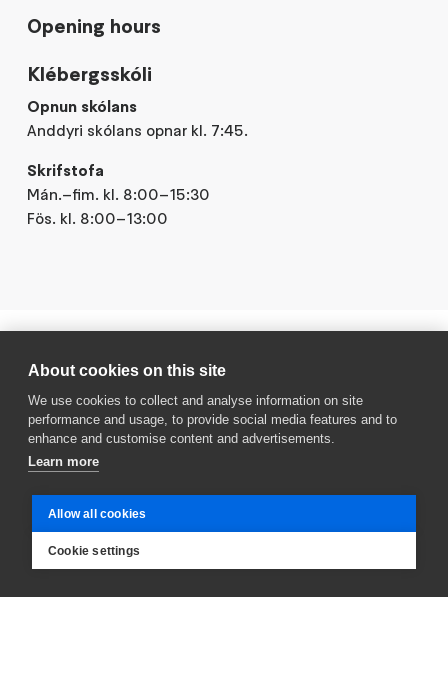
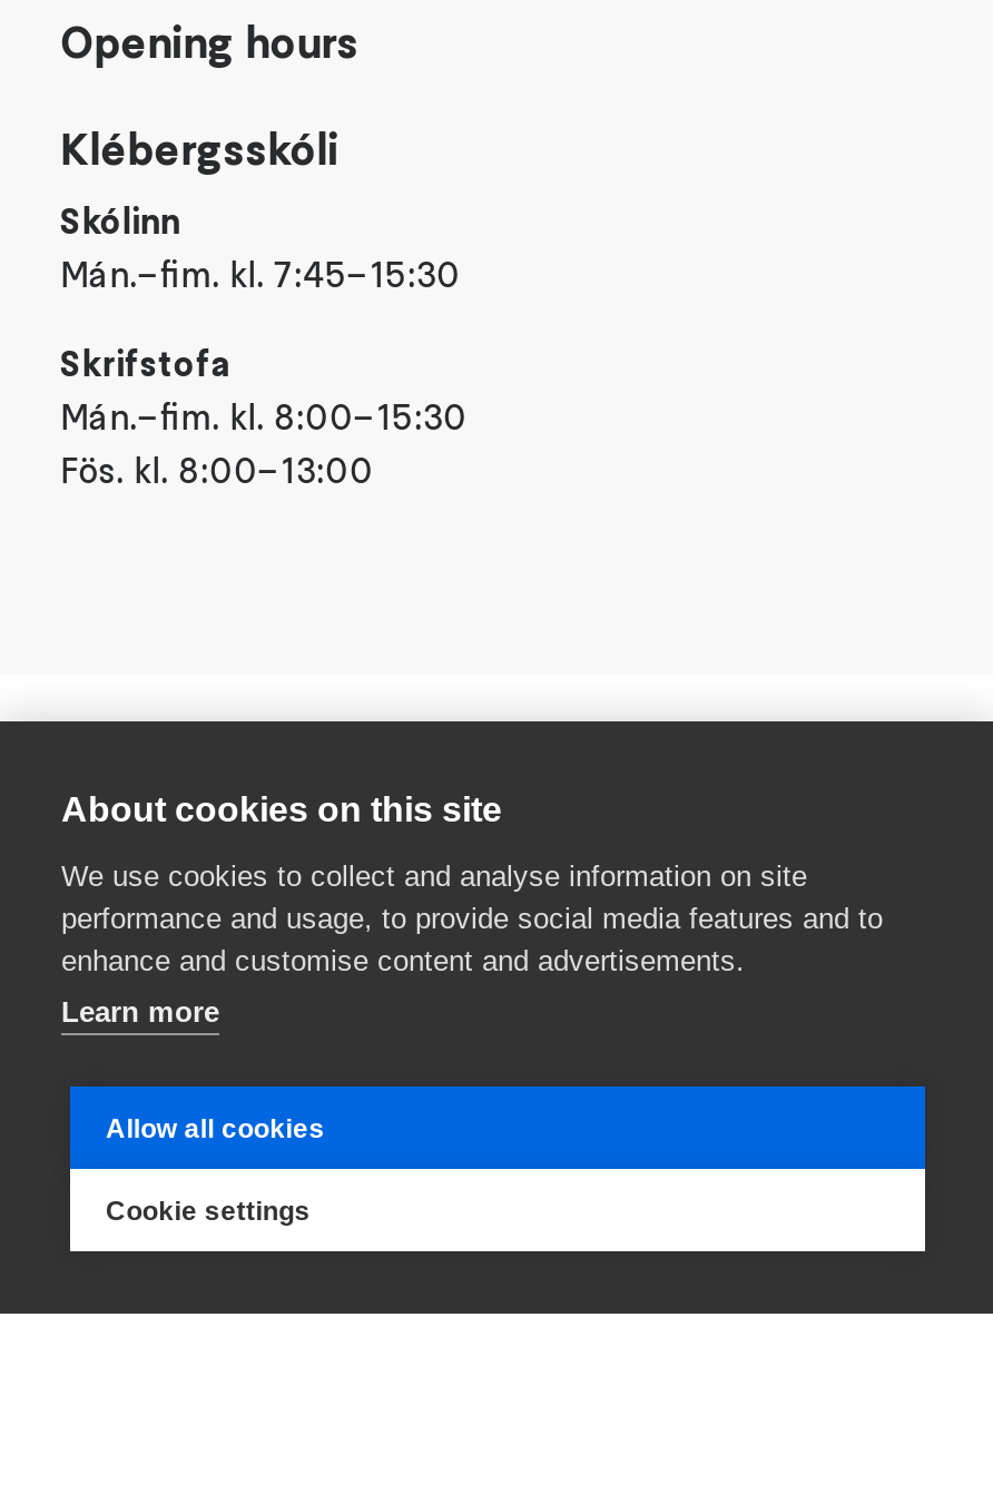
[27,96,252,140] Opnun skólans | Anddyri skólans opnar kl. 7:45. -> [60,198,460,296] Skólinn | Mán.–fim. kl. 7:45–15:30

